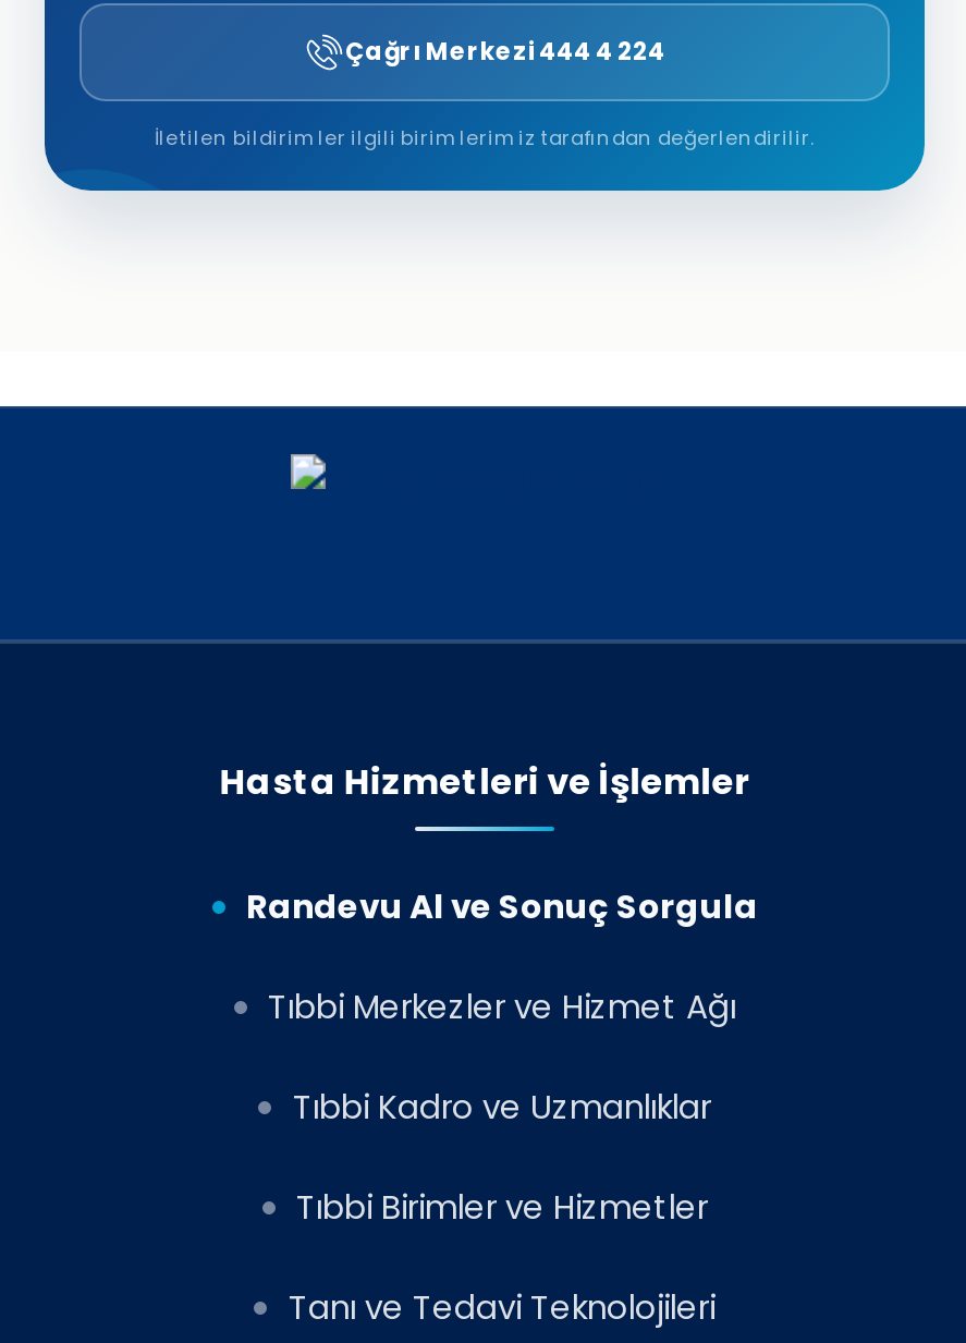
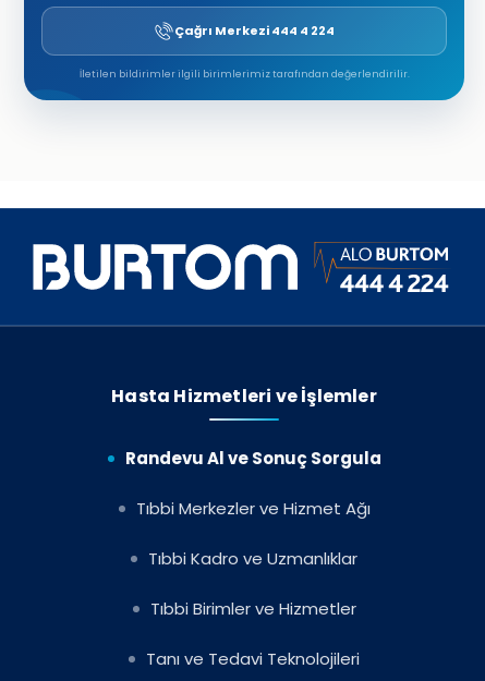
none -> [32,232,299,291] [image]
none -> [314,241,449,293] [image]

